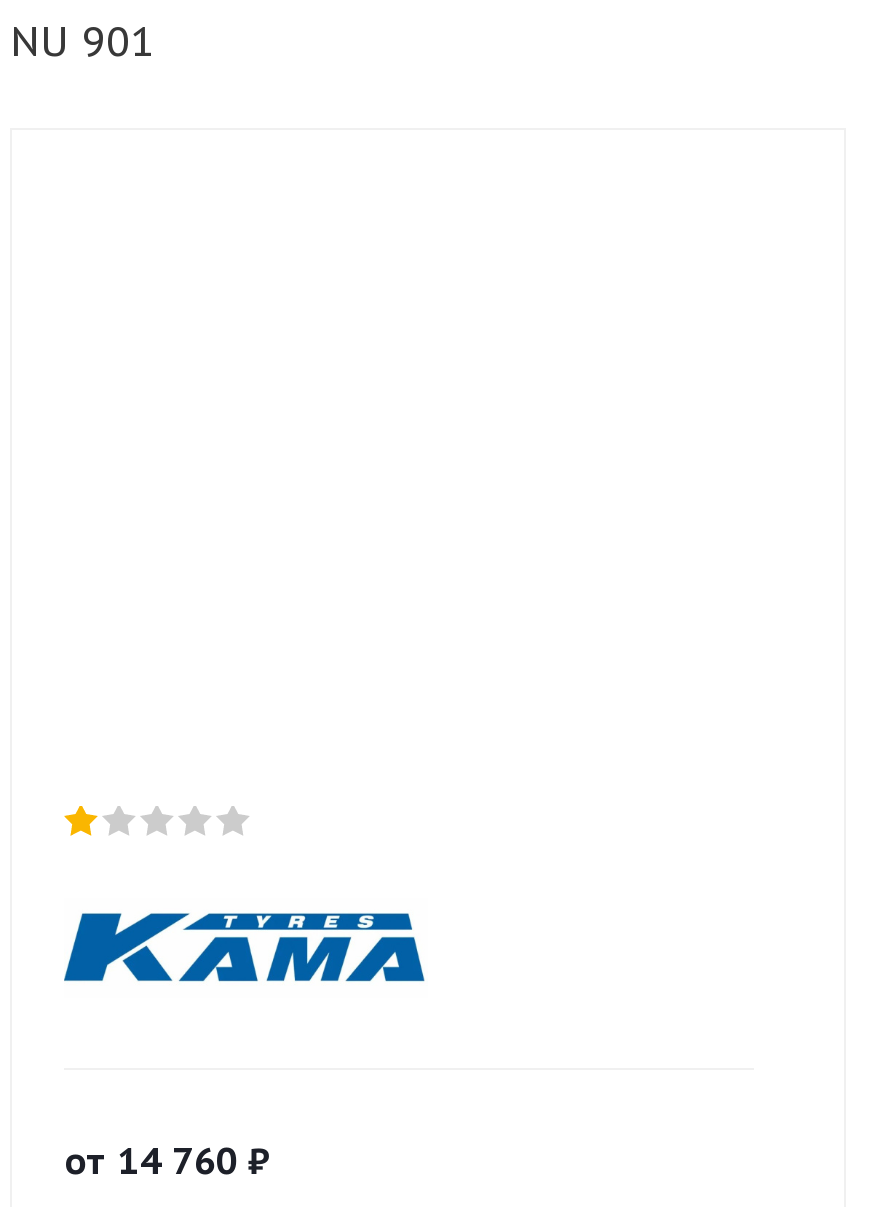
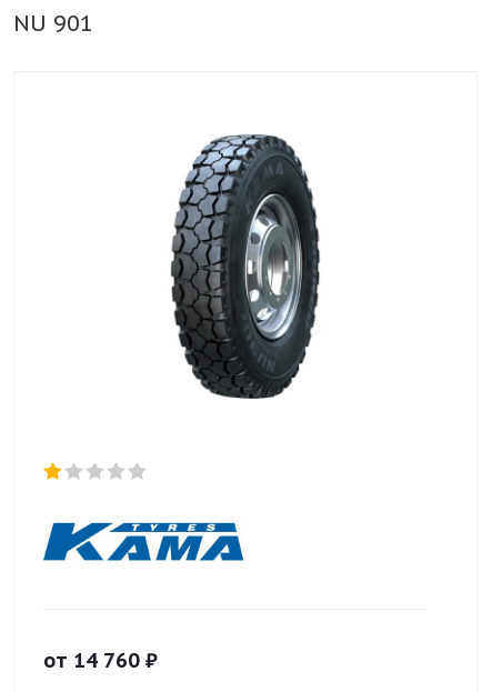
none -> [170,133,321,400] [image]

